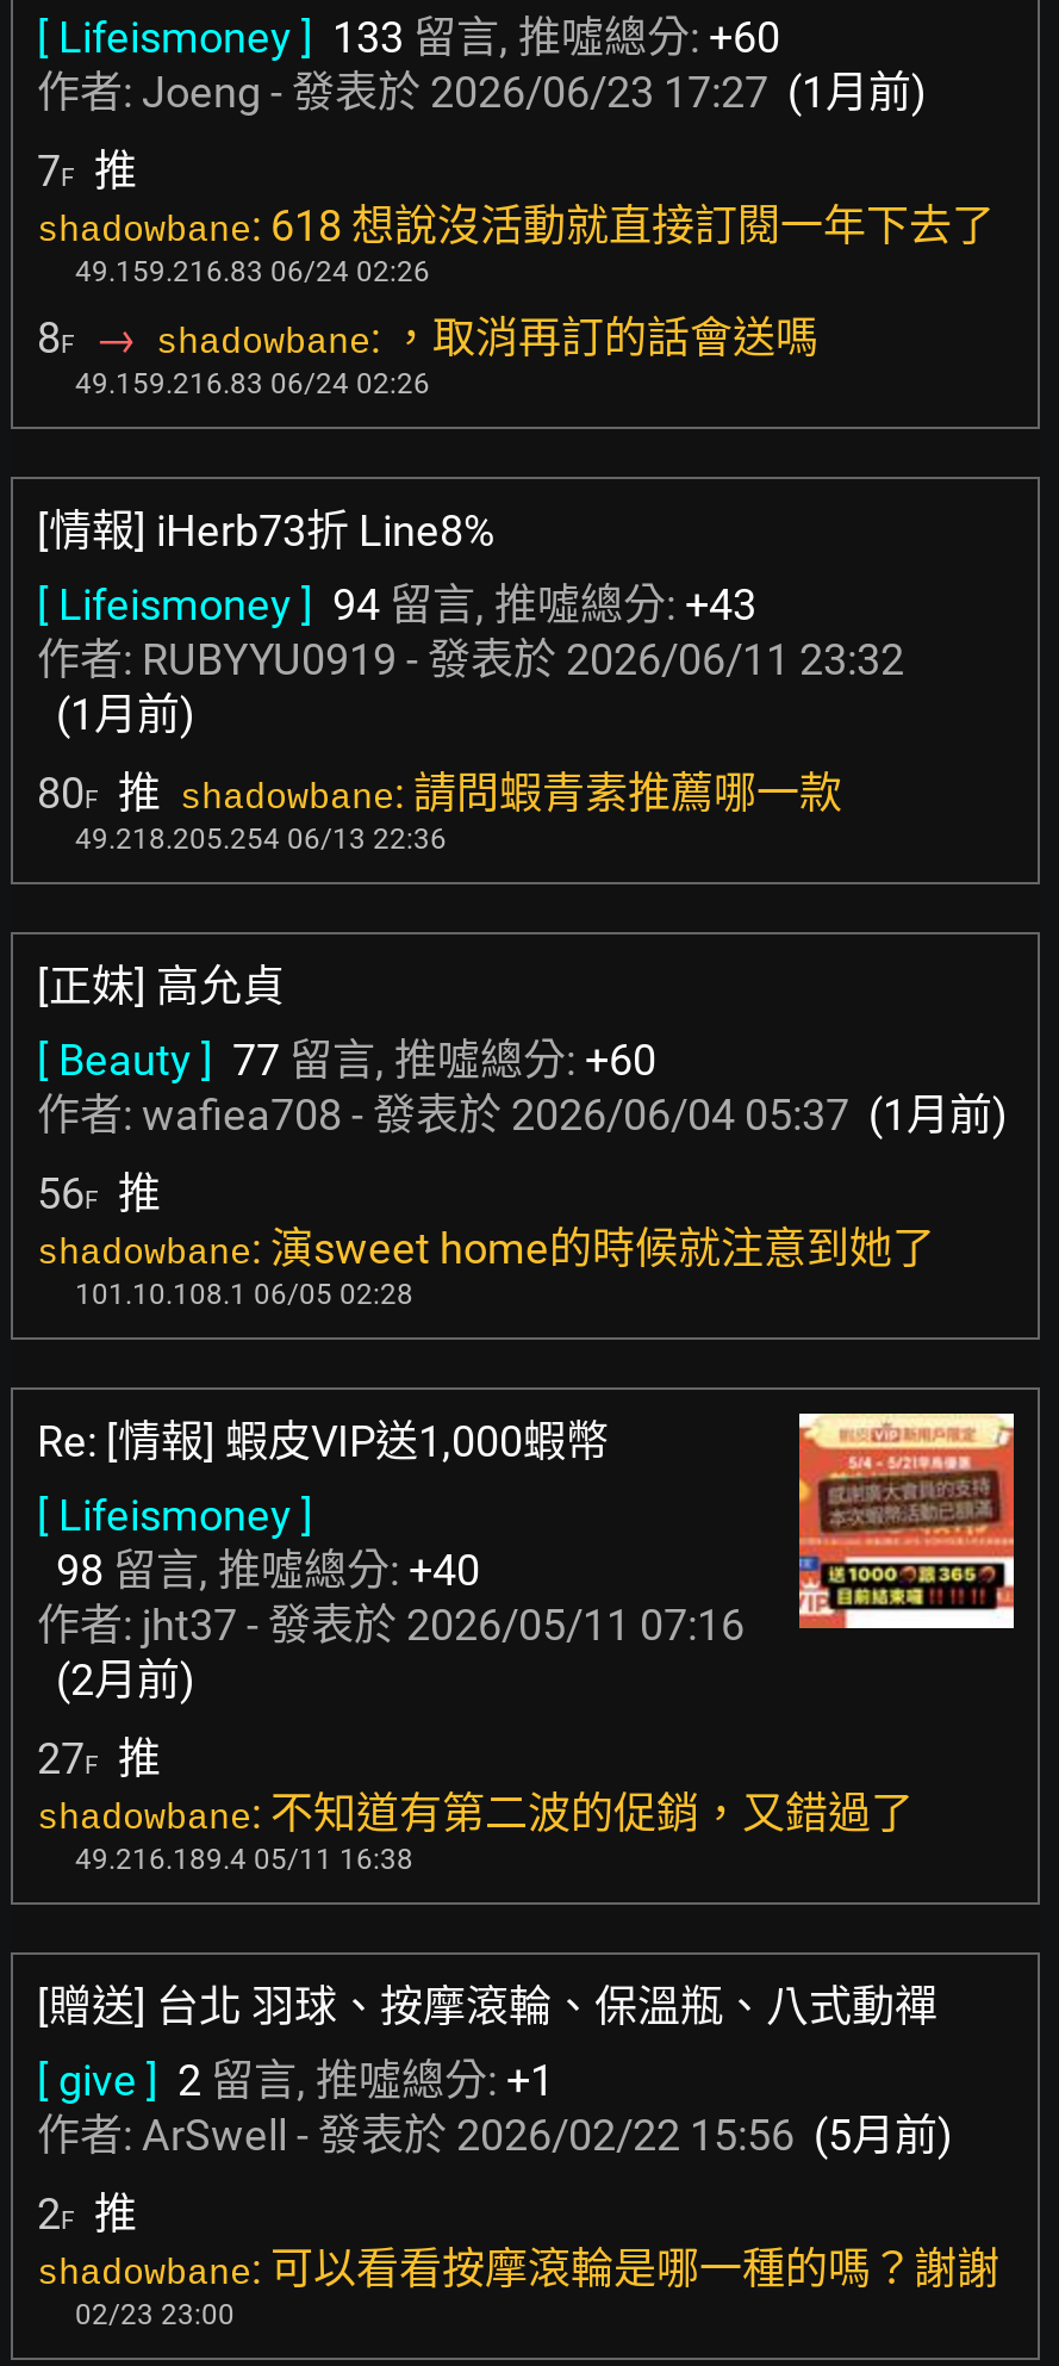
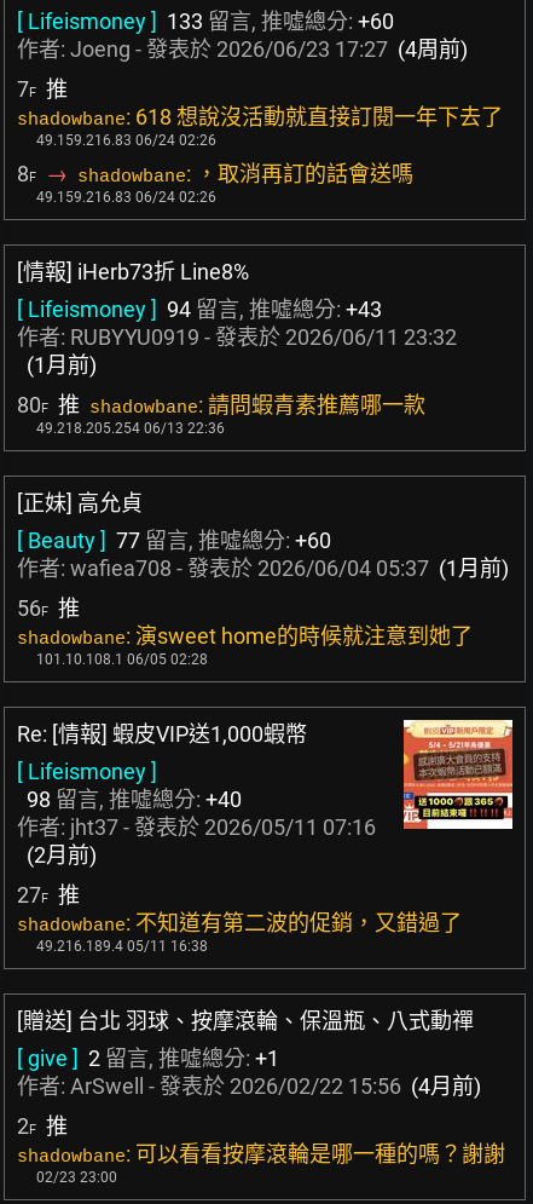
[37,67,926,117] 作者: Joeng - 發表於2026/06/23 17:27 (1月前) -> [17,36,468,62] 作者: Joeng - 發表於2026/06/23 17:27 (4周前)
[37,2110,952,2160] 作者: ArSwell - 發表於2026/02/22 15:56 (5月前) -> [17,1073,481,1099] 作者: ArSwell - 發表於2026/02/22 15:56 (4月前)

